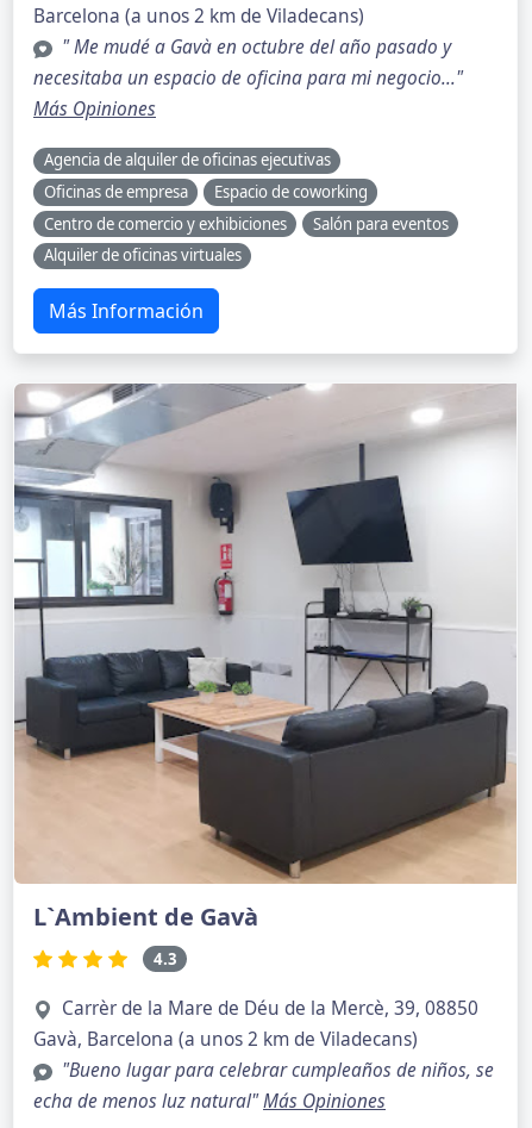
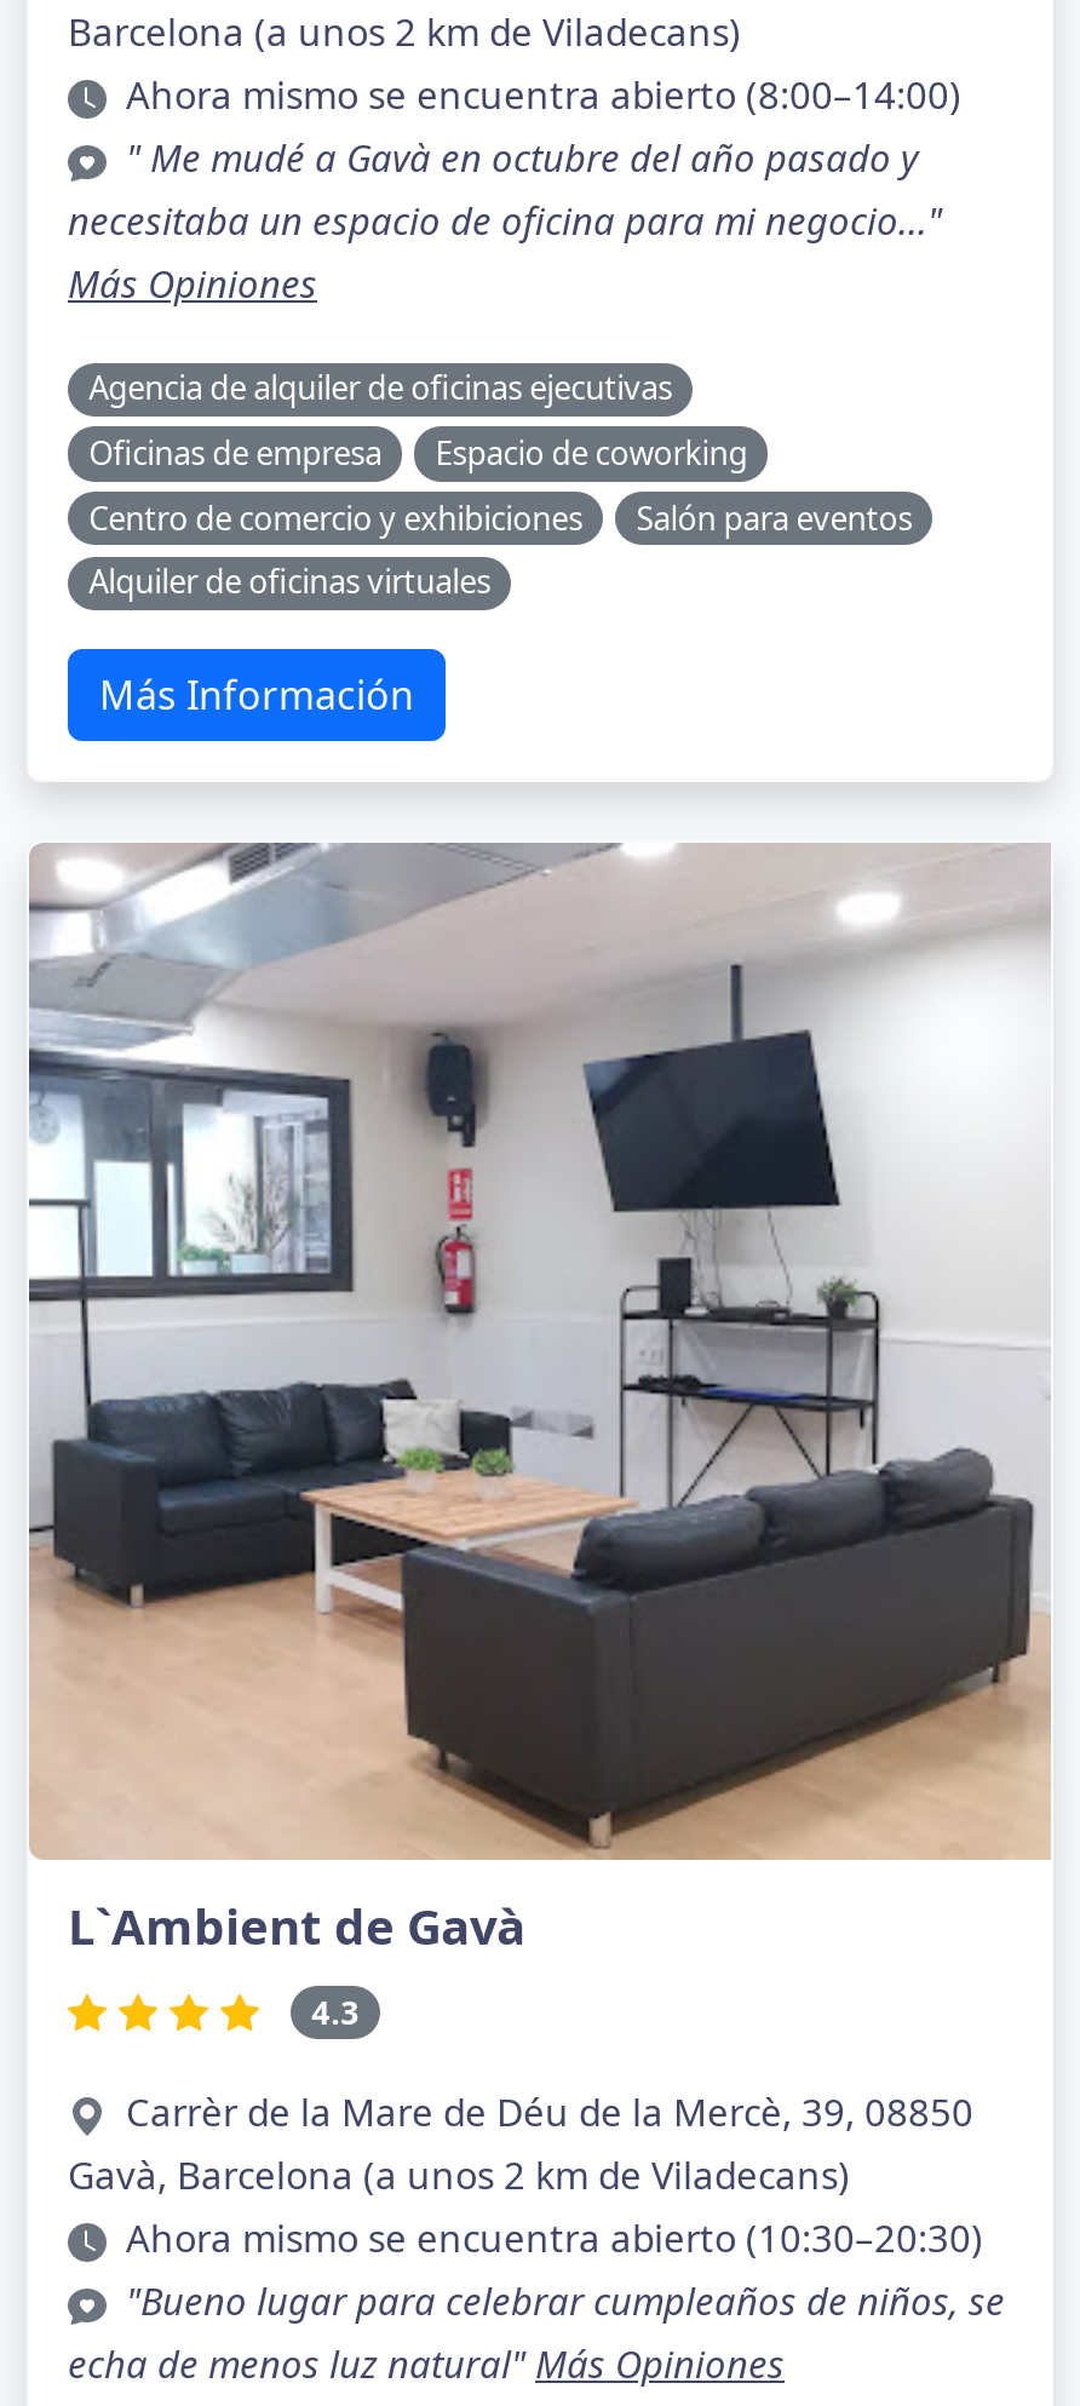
none -> [126,71,961,122] Ahora mismo se encuentra abierto (8:00–14:00)
none -> [126,2214,983,2265] Ahora mismo se encuentra abierto (10:30–20:30)

